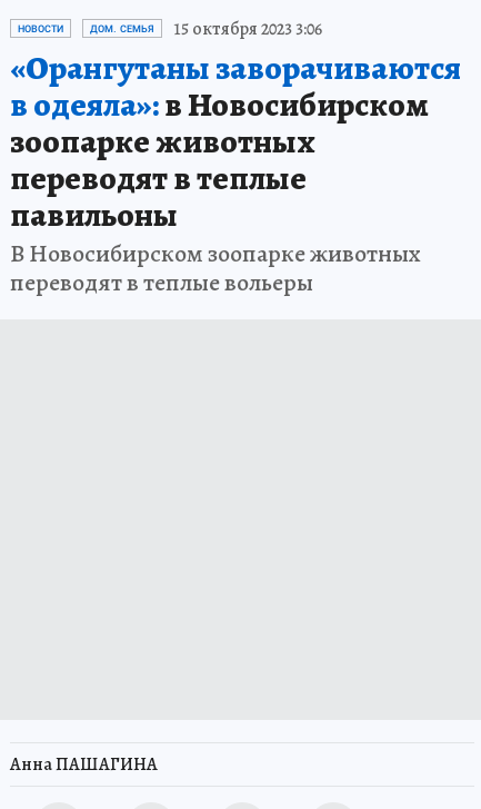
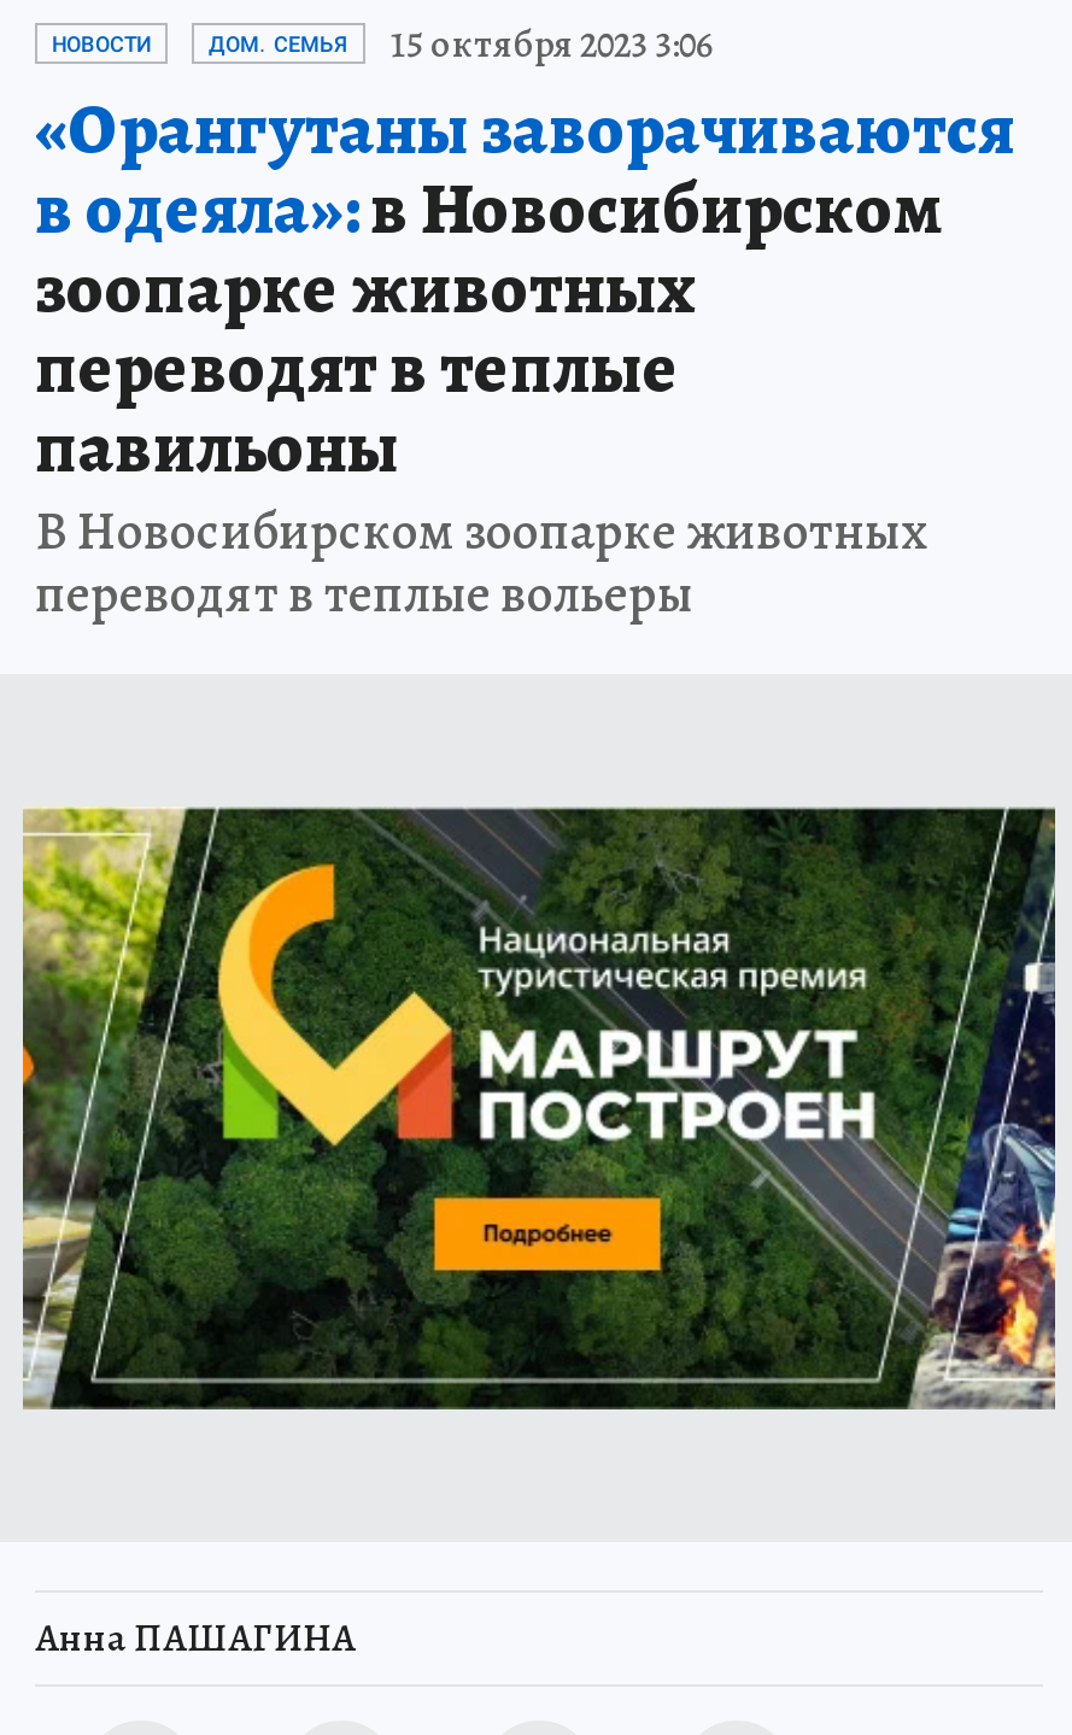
none -> [20,804,1058,1412] [image]

